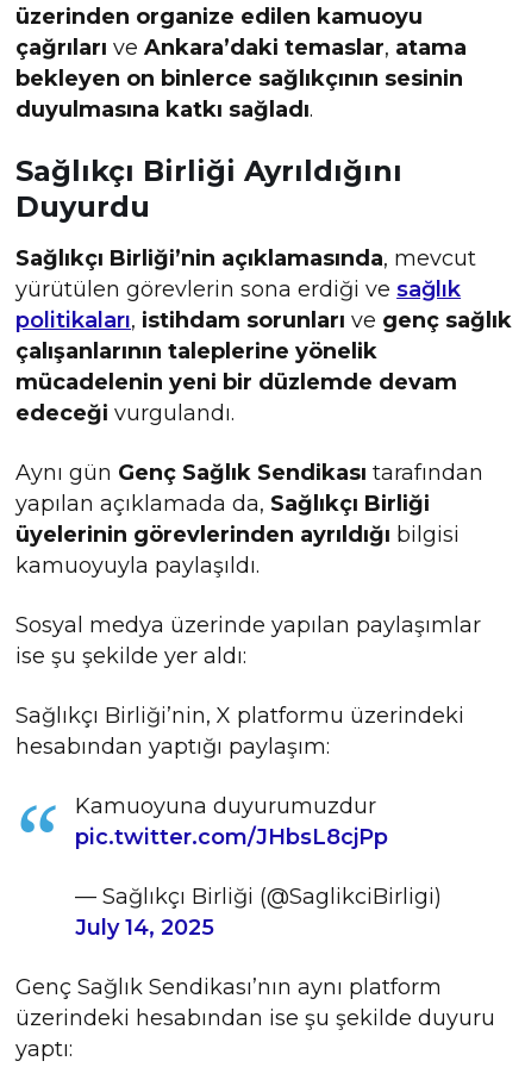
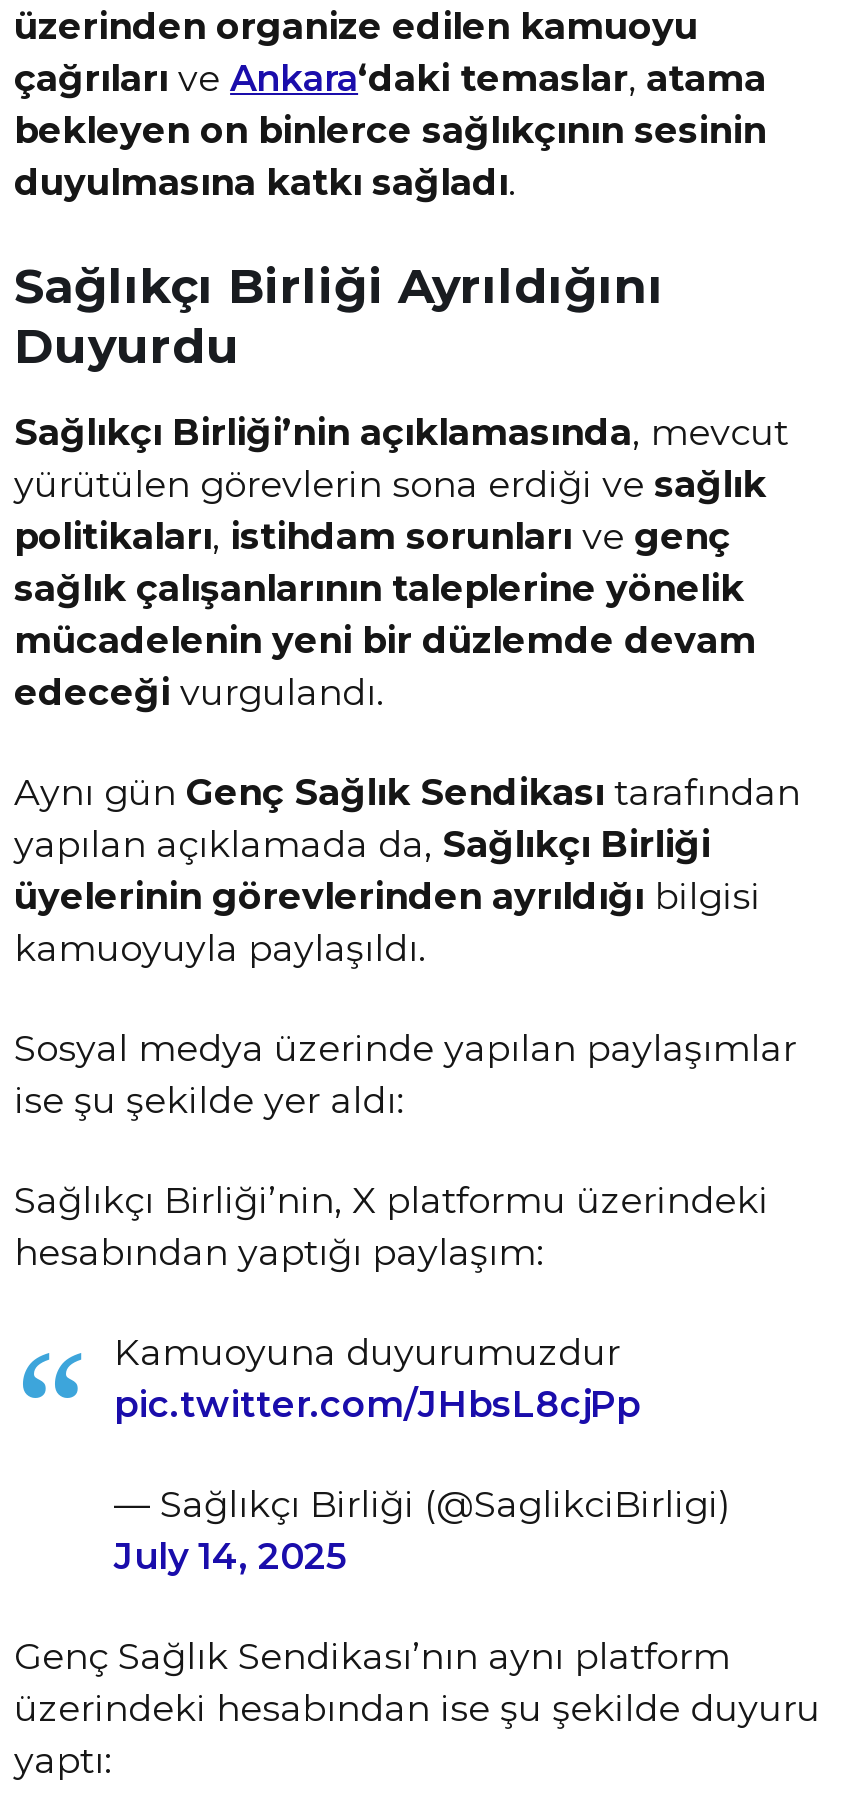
[15,34,467,60] çağrıları ve Ankara’daki temaslar, atama -> [14,57,766,101] çağrıları ve Ankara‘daki temaslar, atama

